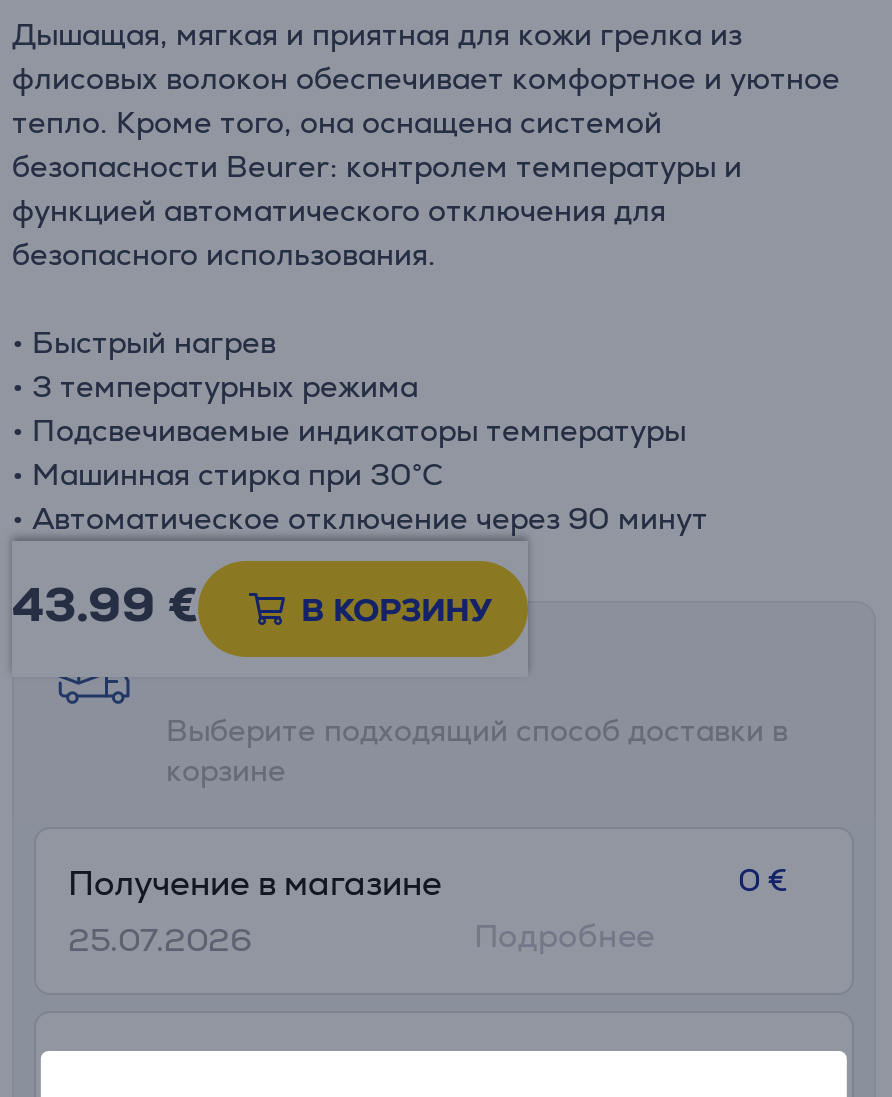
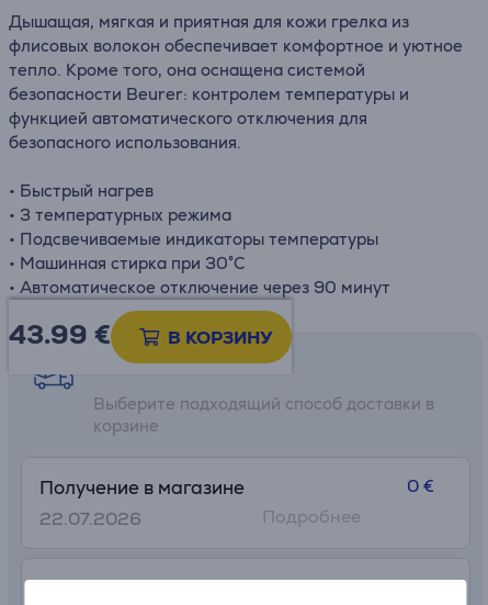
[68,919,252,961] 25.07.2026 -> [39,507,141,530] 22.07.2026

